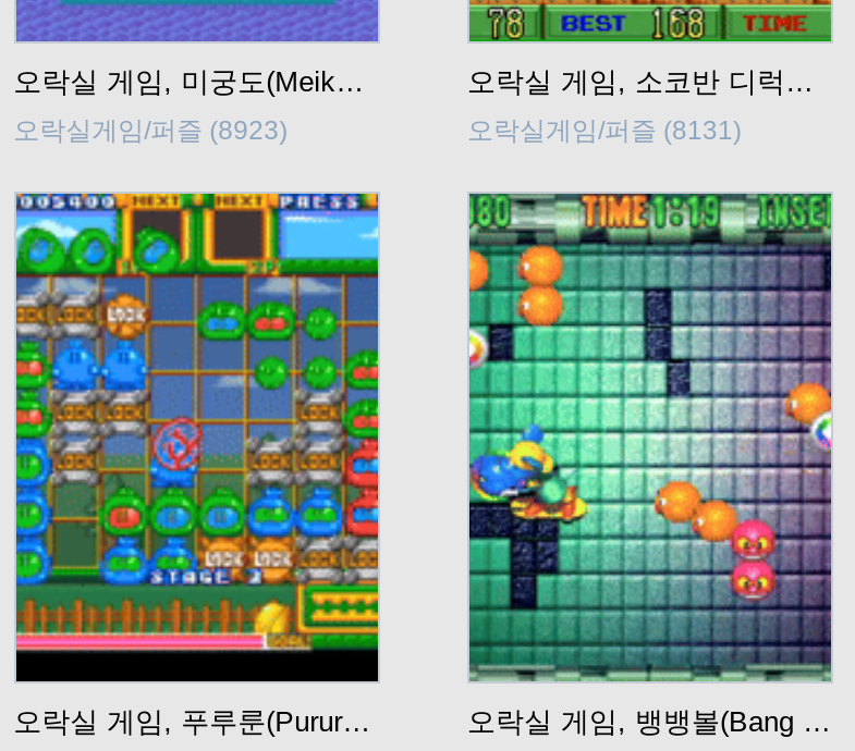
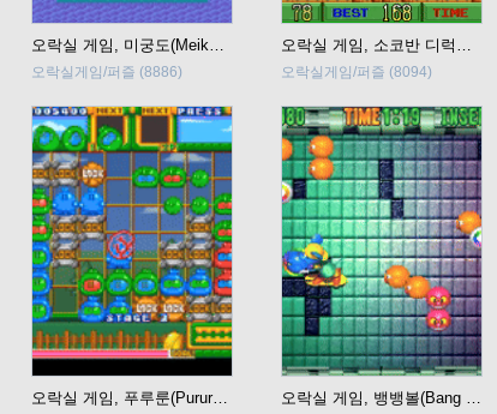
[14,116,288,146] 오락실게임/퍼즐 (8923) -> [31,64,182,81] 오락실게임/퍼즐 (8886)
[467,116,742,146] 오락실게임/퍼즐 (8131) -> [281,64,432,81] 오락실게임/퍼즐 (8094)

